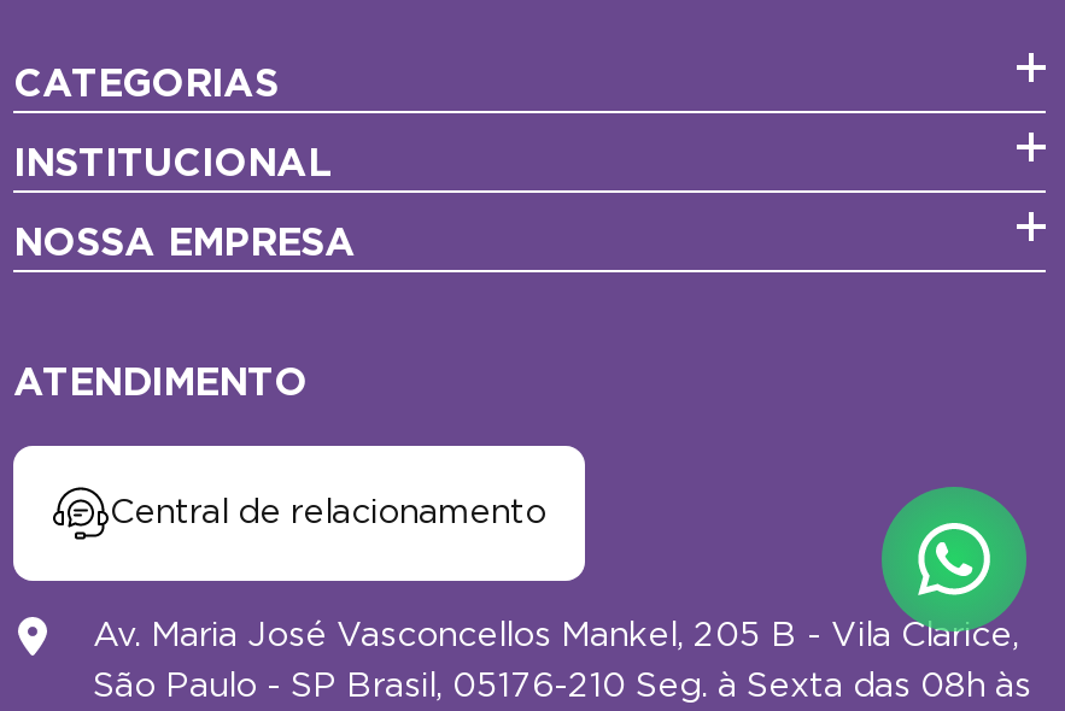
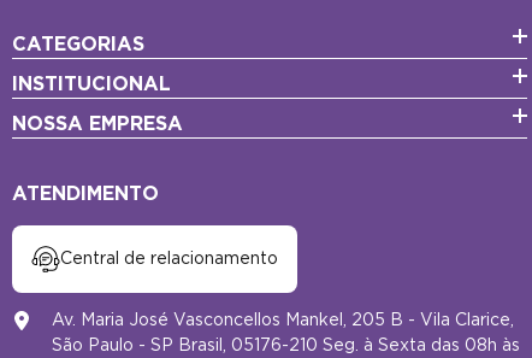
[879,484,1029,607] [image] -> none

